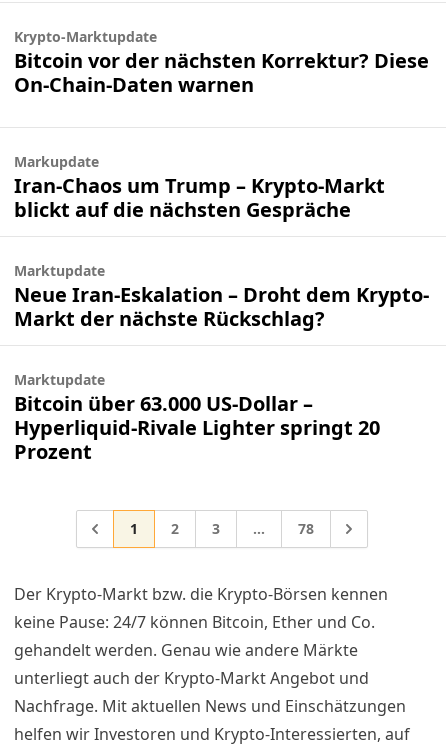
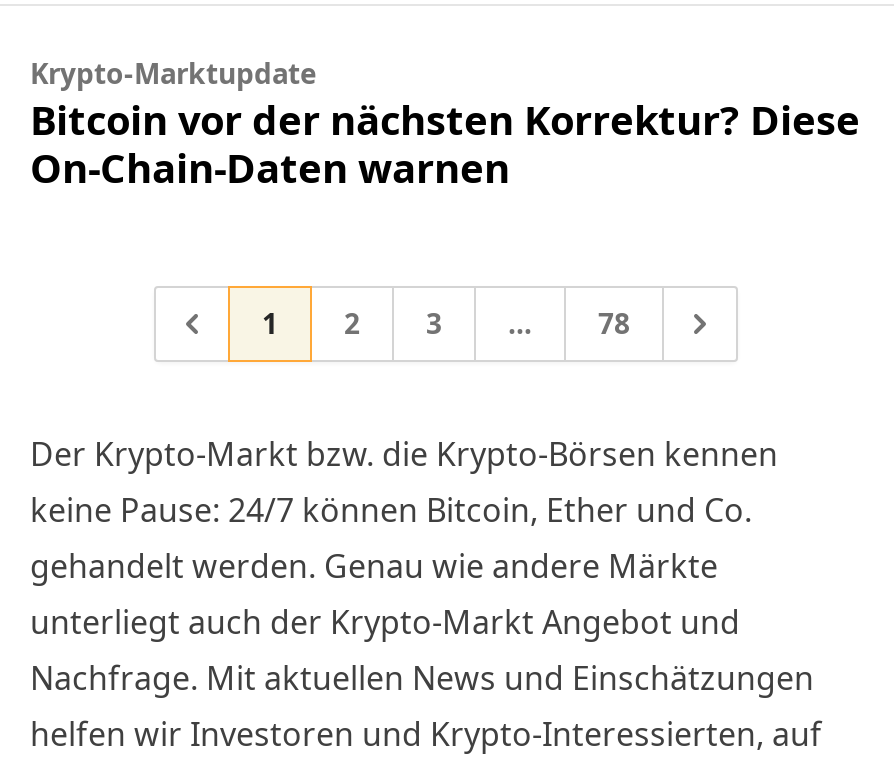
[14,152,429,464] Markupdate | Iran-Chaos um Trump – Krypto-Markt | blickt auf die nächsten Gespräche | Marktupdate | Neue Iran-Eskalation – Droht dem Krypto- | Markt der nächste Rückschlag? | Marktupdate | Bitcoin über 63.000 US-Dollar – | Hyperliquid-Rivale Lighter springt 20 | Prozent -> none

